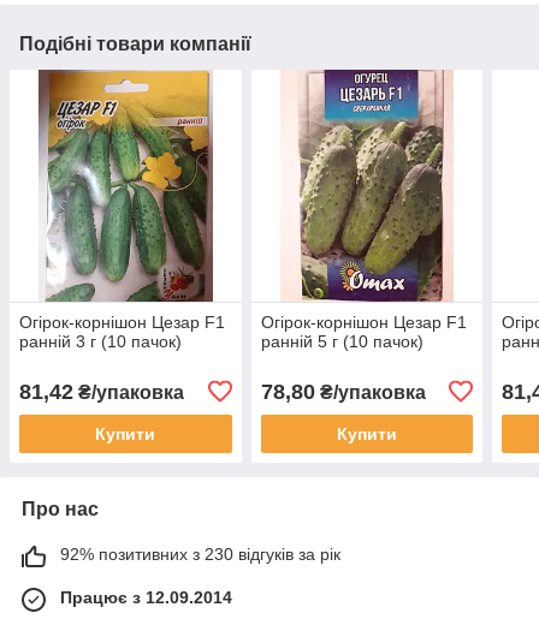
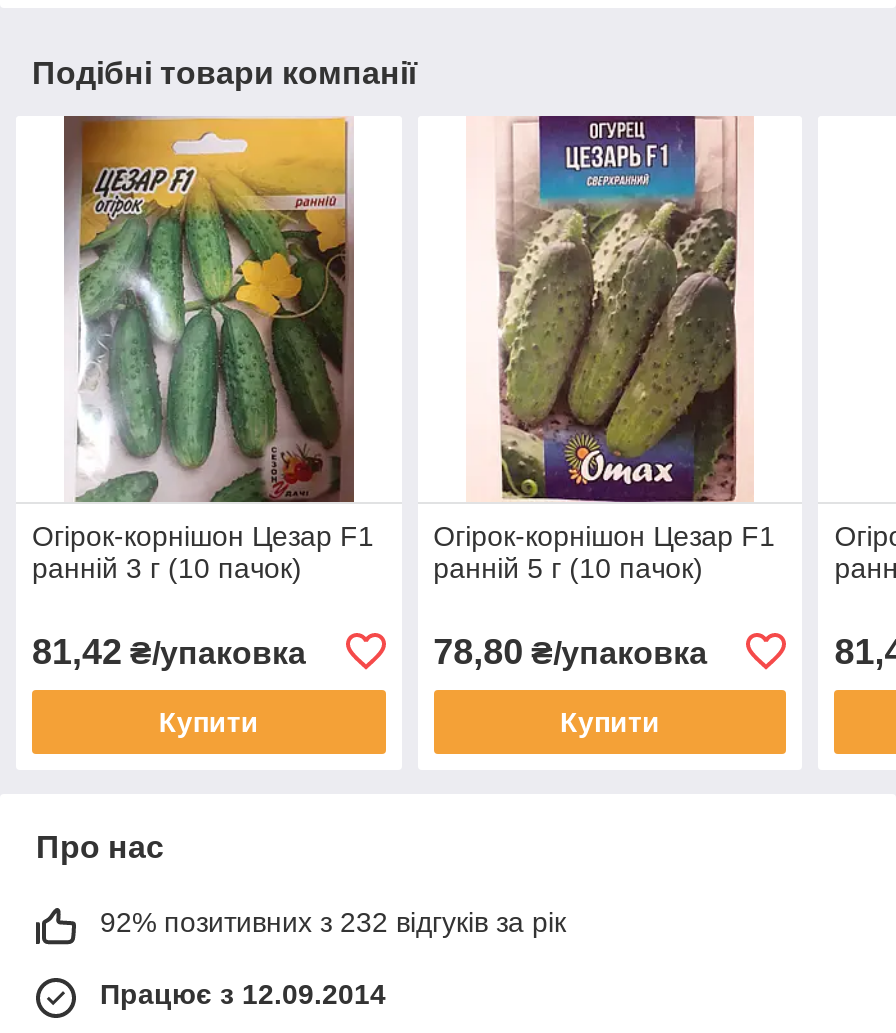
[60,544,340,563] 92% позитивних з 230 відгуків за рік -> [100,906,566,938] 92% позитивних з 232 відгуків за рік

